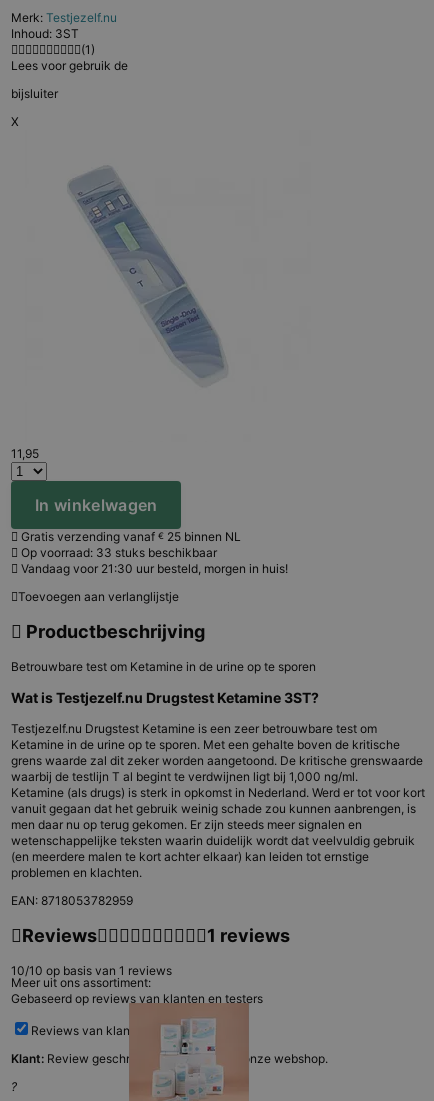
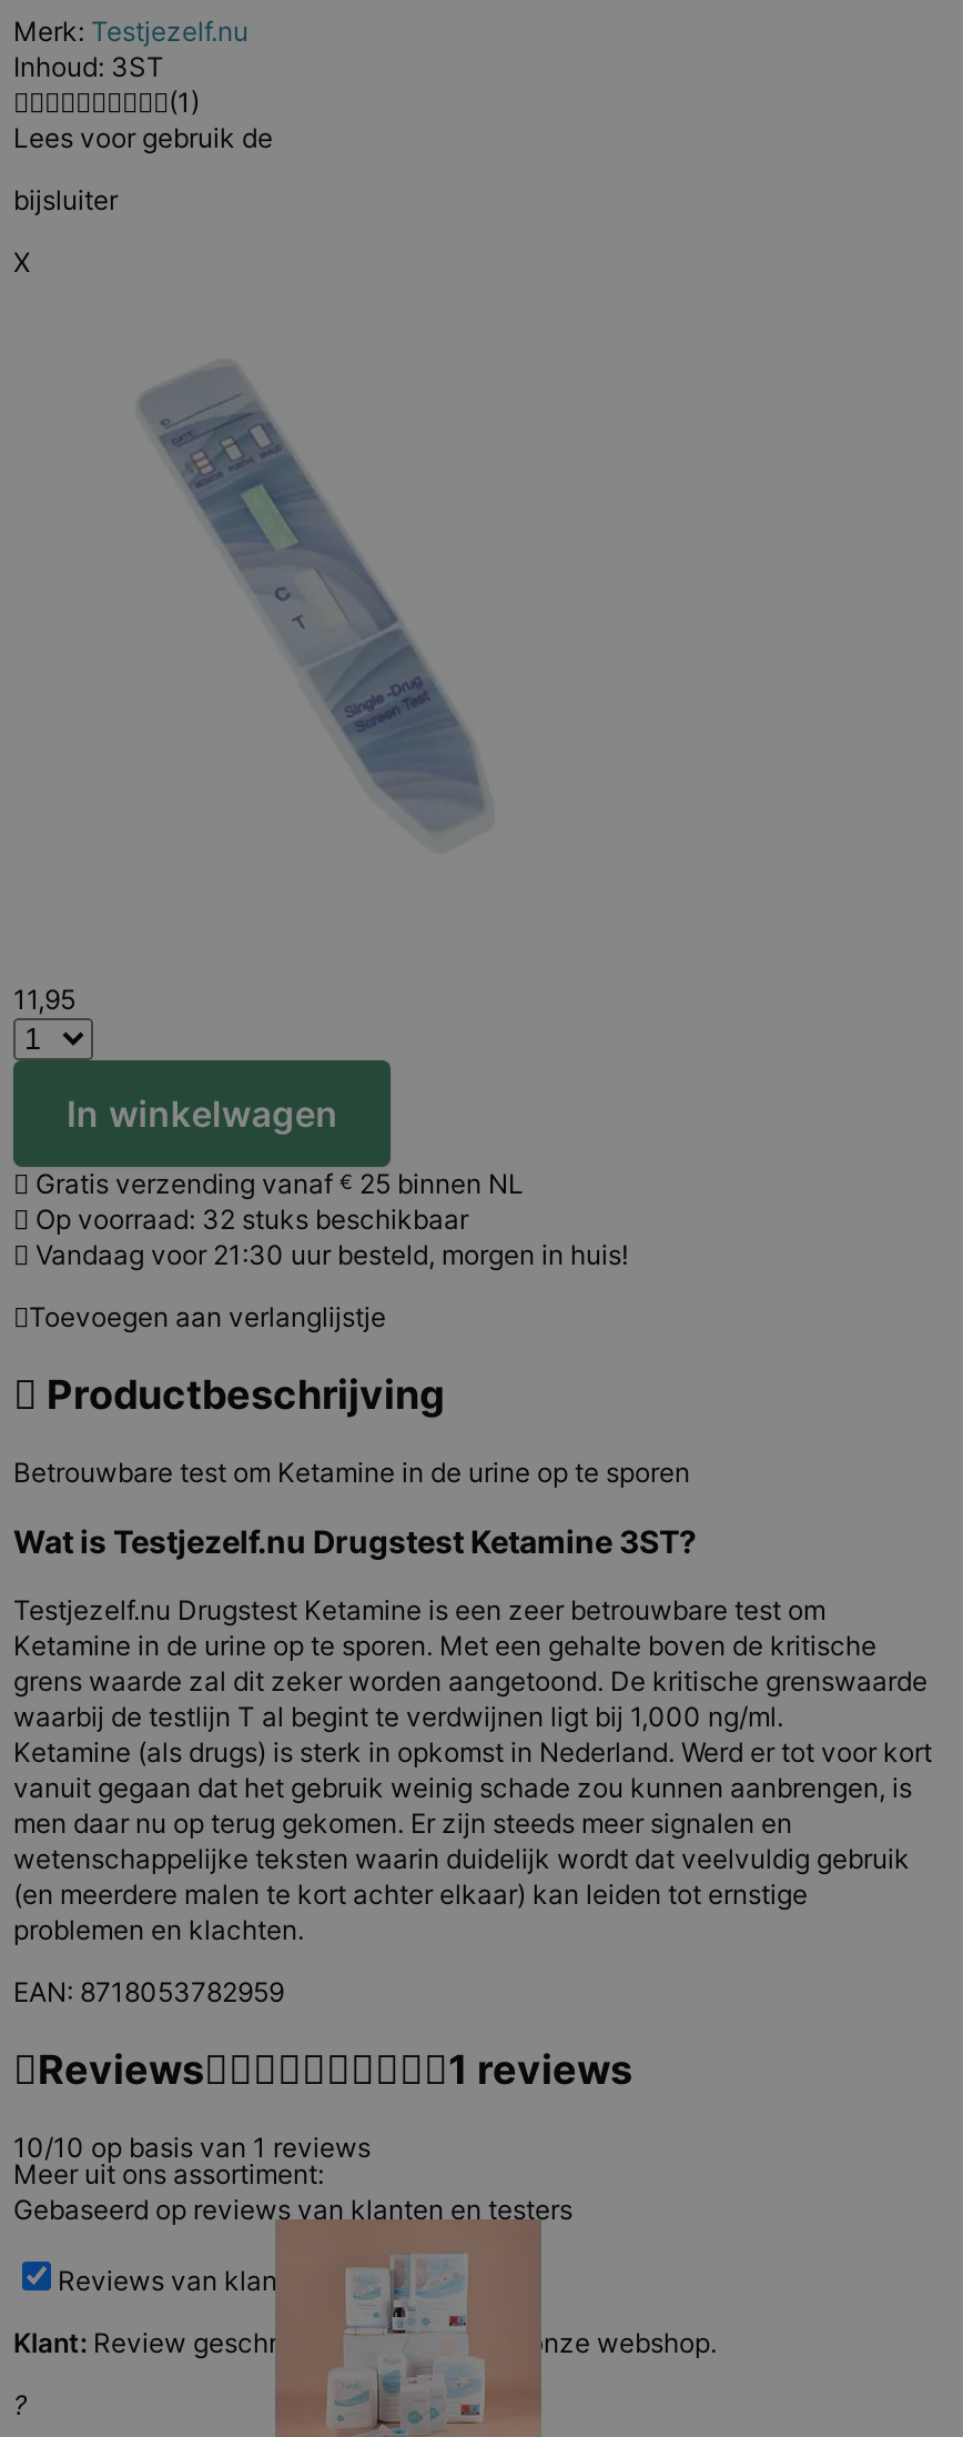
[18,545,217,560] Op voorraad: 33 stuks beschikbaar -> [29,1203,468,1236] Op voorraad: 32 stuks beschikbaar

